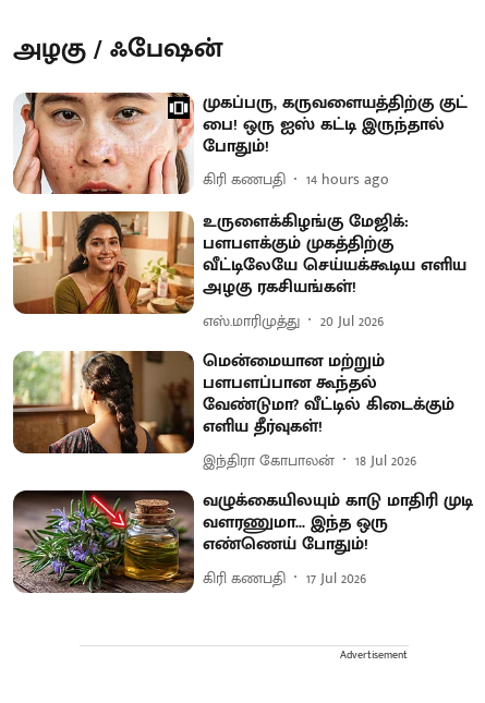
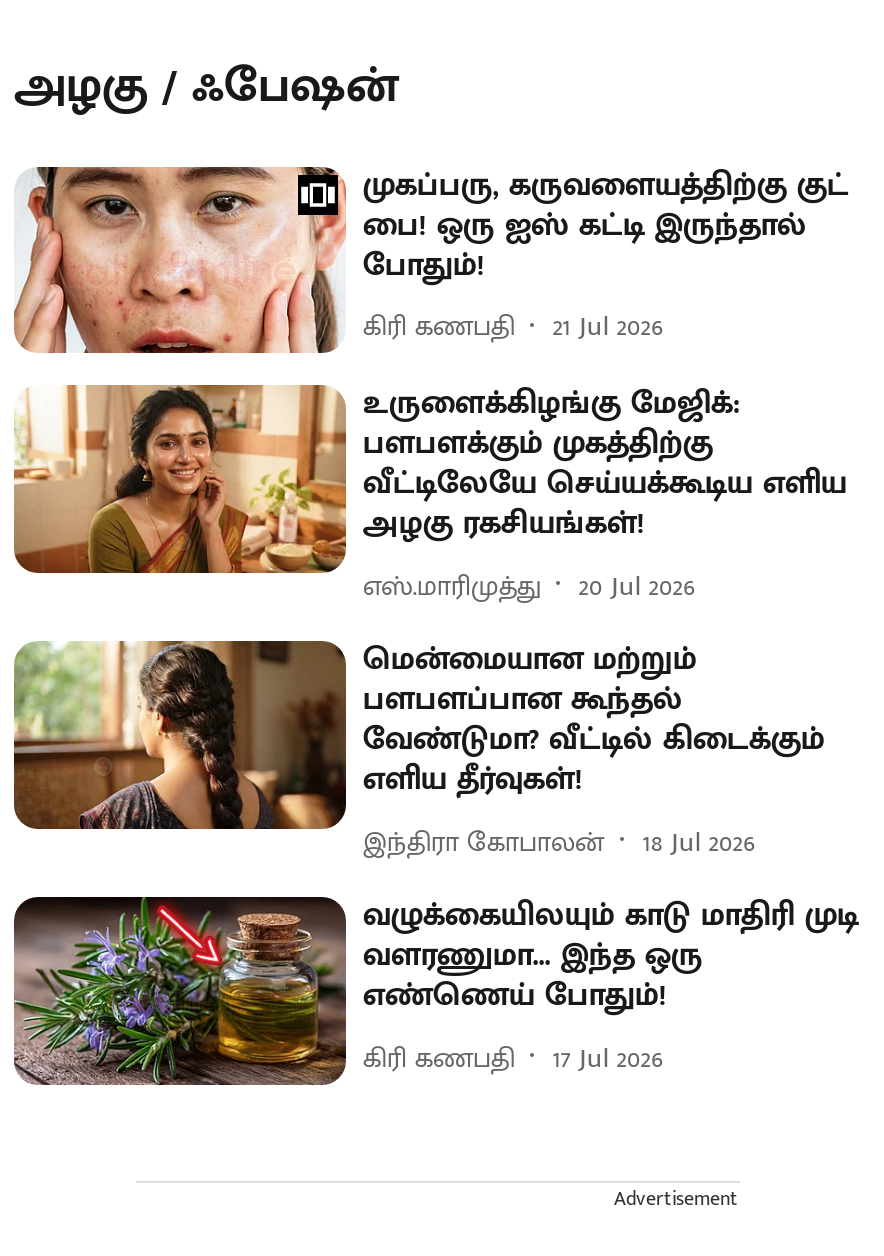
[203,167,390,192] கிரி கணபதி 14 hours ago -> [363,303,663,349] கிரி கணபதி 21 Jul 2026

